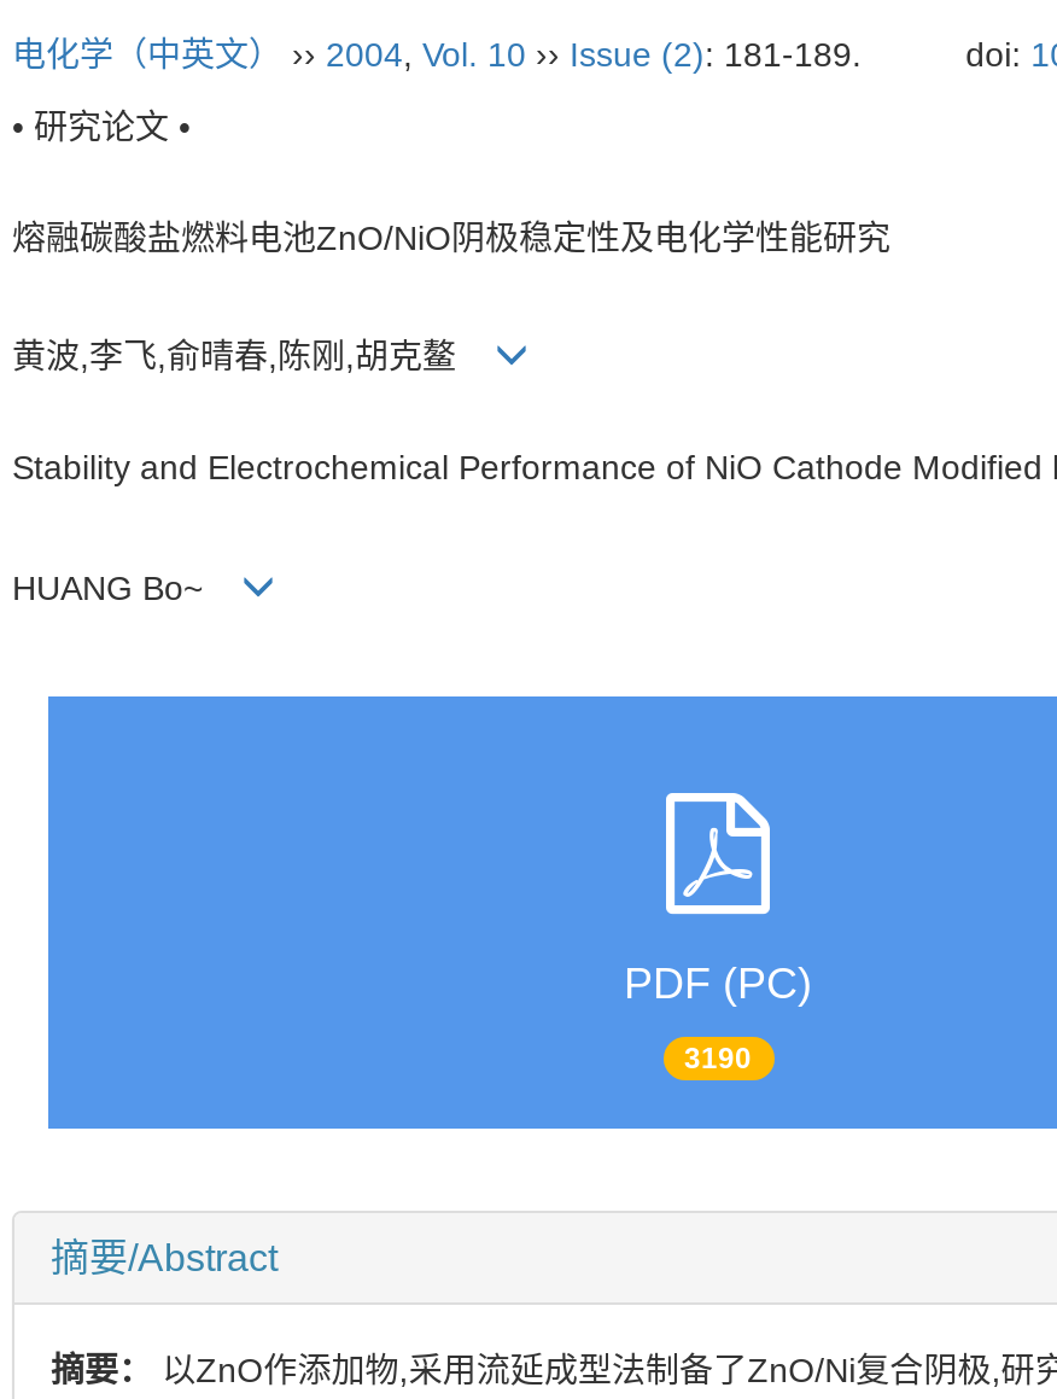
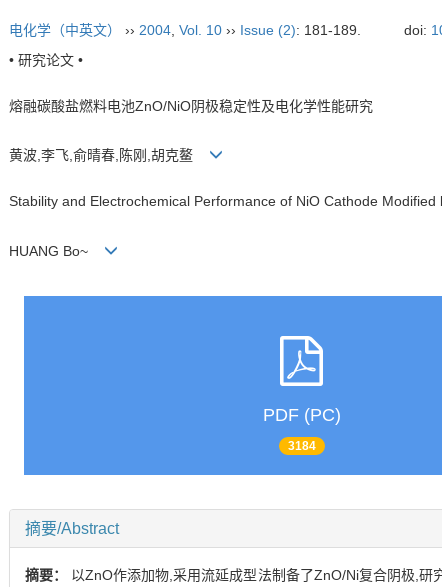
[684,1042,752,1076] 3190 -> [287,439,315,453] 3184

